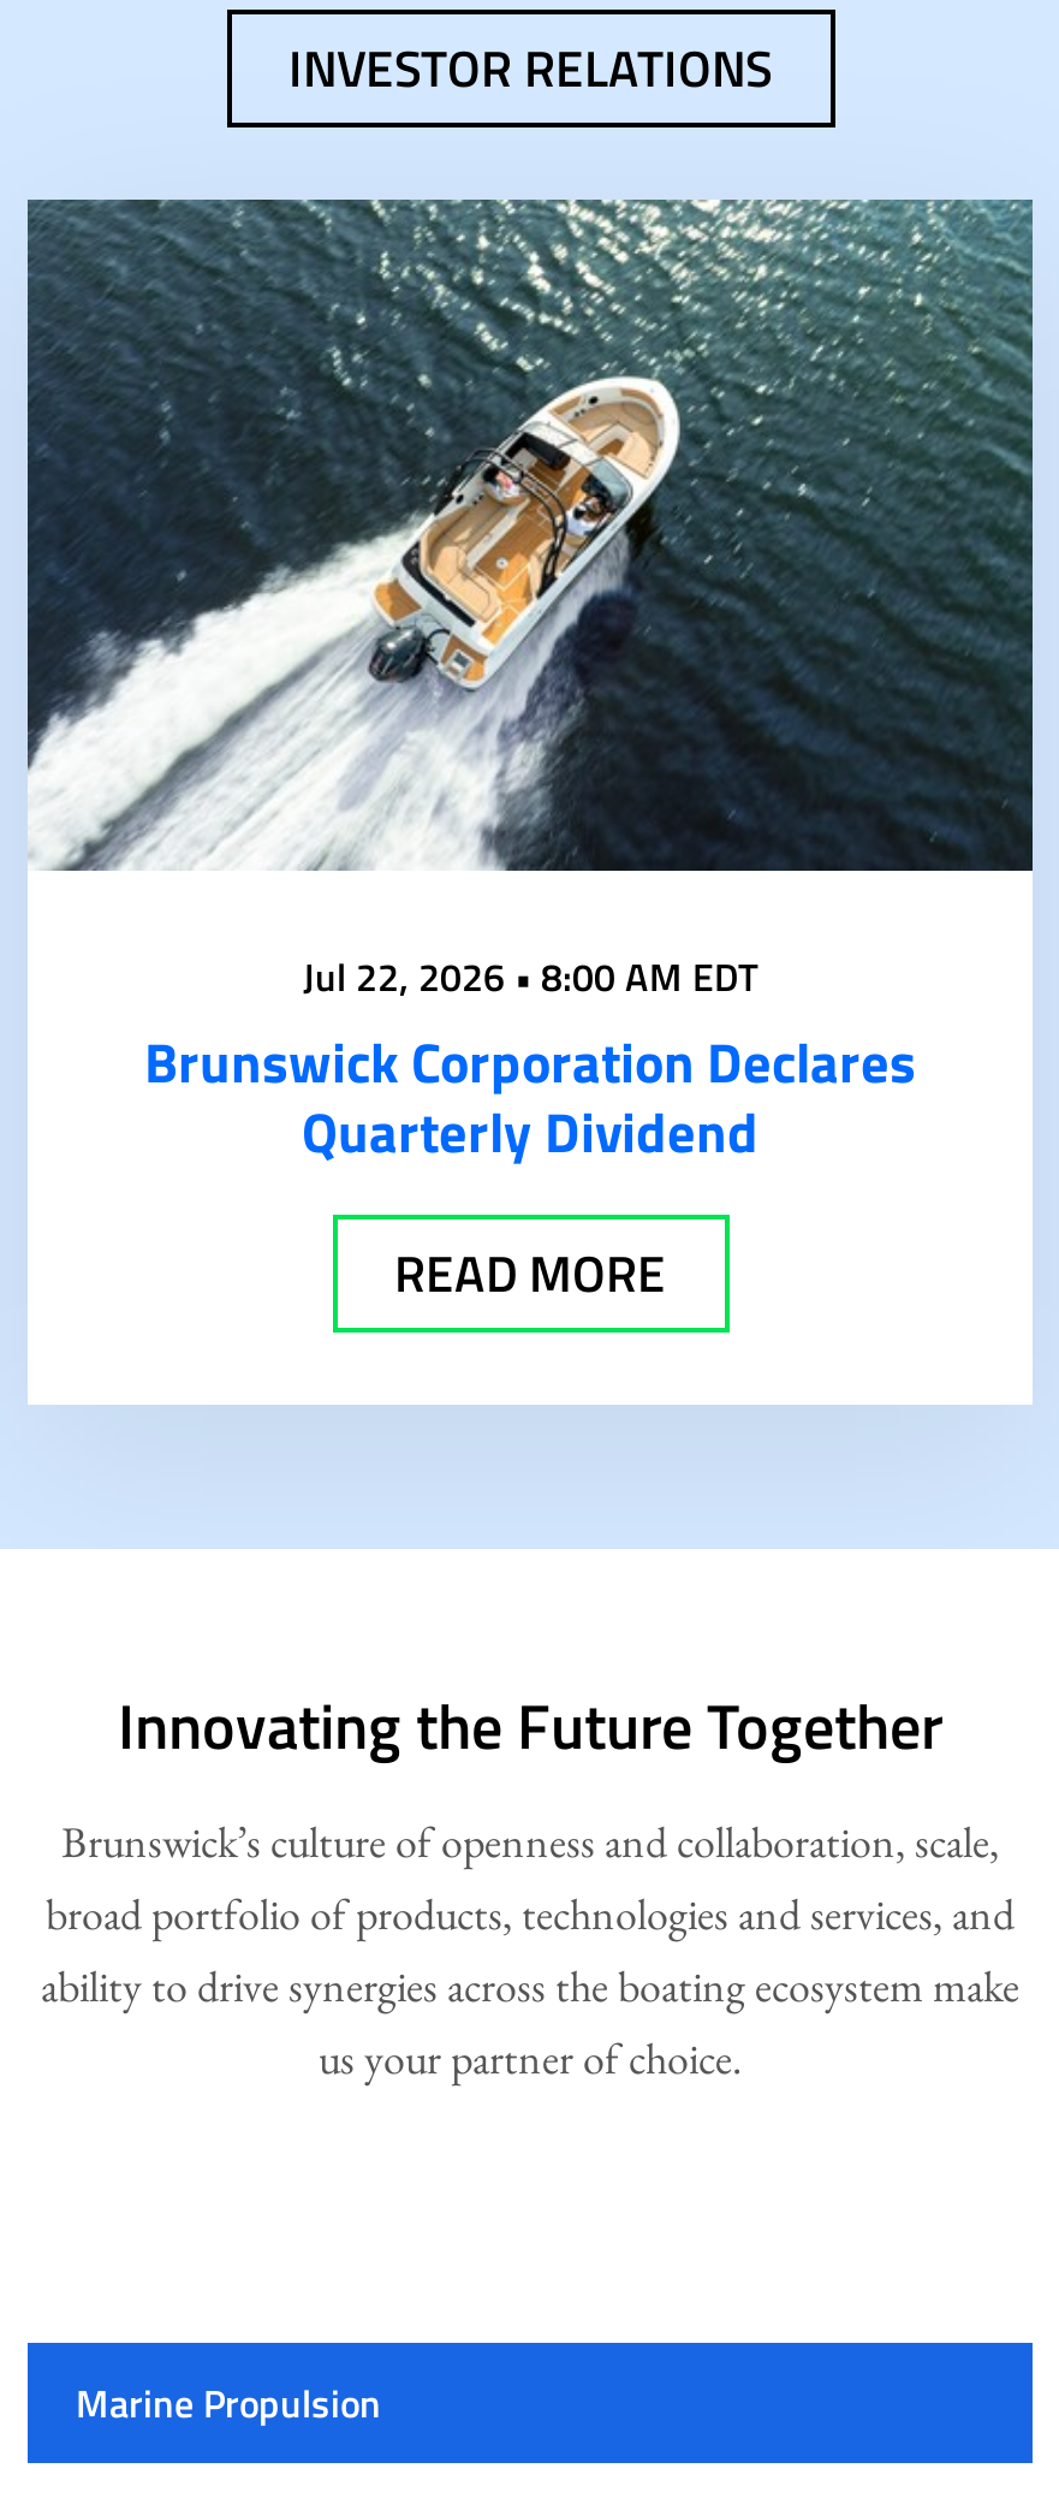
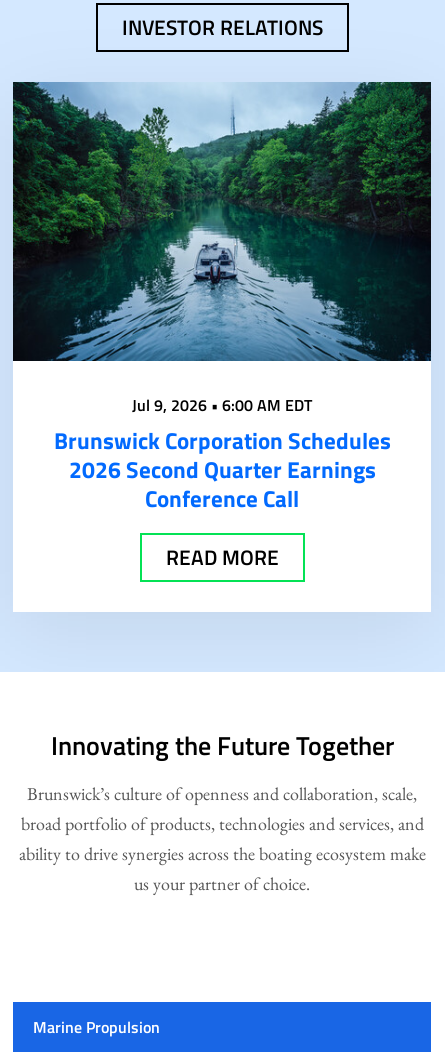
[28,197,1035,1173] [image] | Jul 22, 2026 • 8:00 AM EDT | Brunswick Corporation Declares | Quarterly Dividend -> [12,82,432,516] [image] | Jul 9, 2026 • 6:00 AM EDT | Brunswick Corporation Schedules | 2026 Second Quarter Earnings | Conference Call

